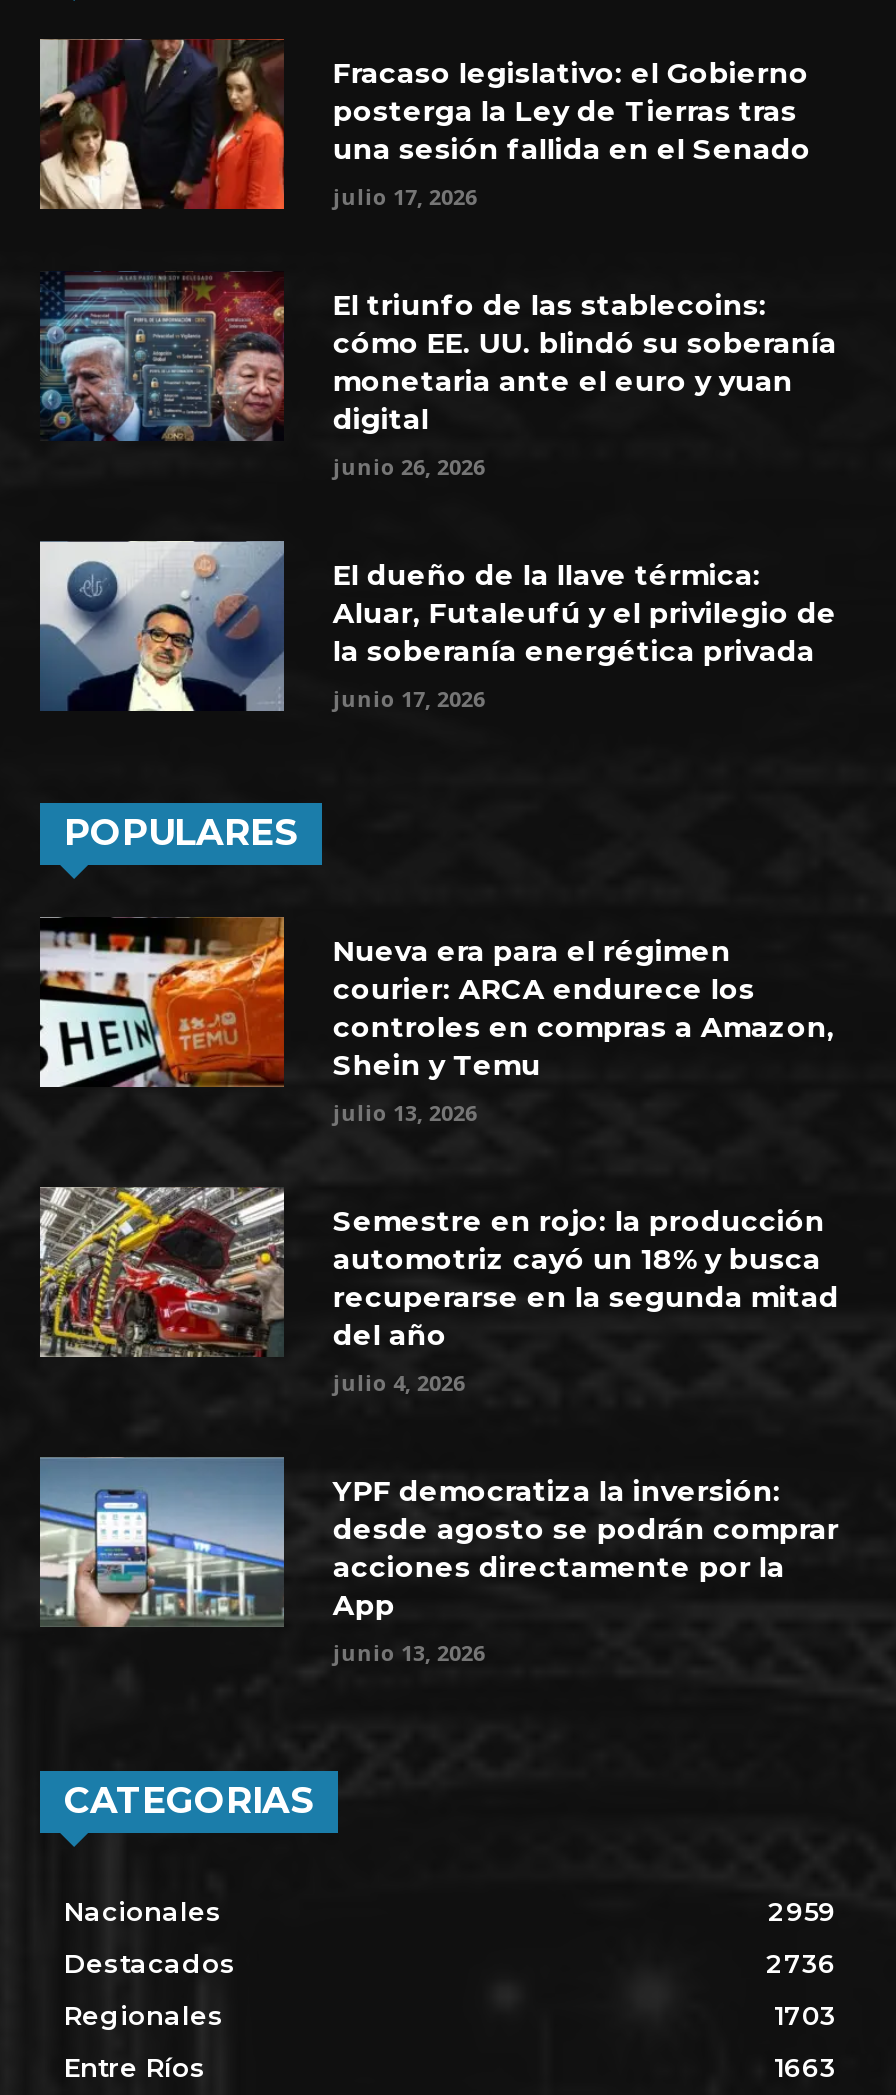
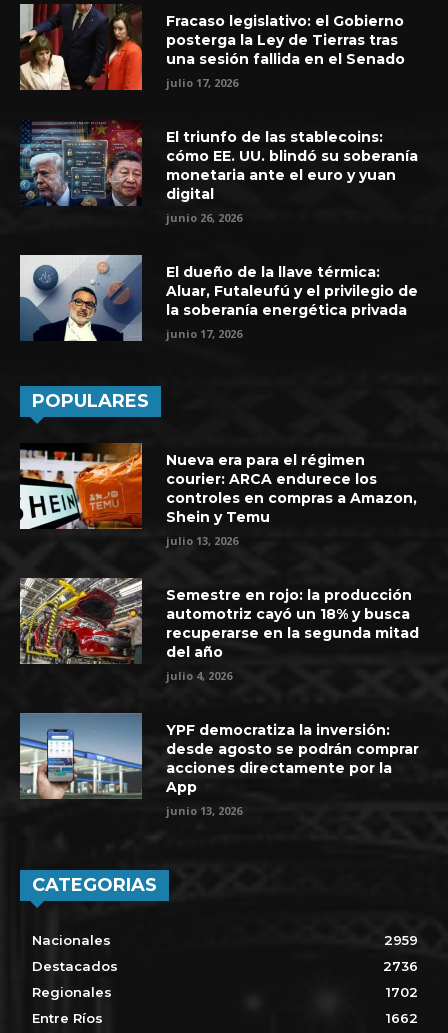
[774,1998,836,2030] 1703 -> [386,984,418,1000] 1702
[774,2050,836,2082] 1663 -> [386,1010,418,1026] 1662

